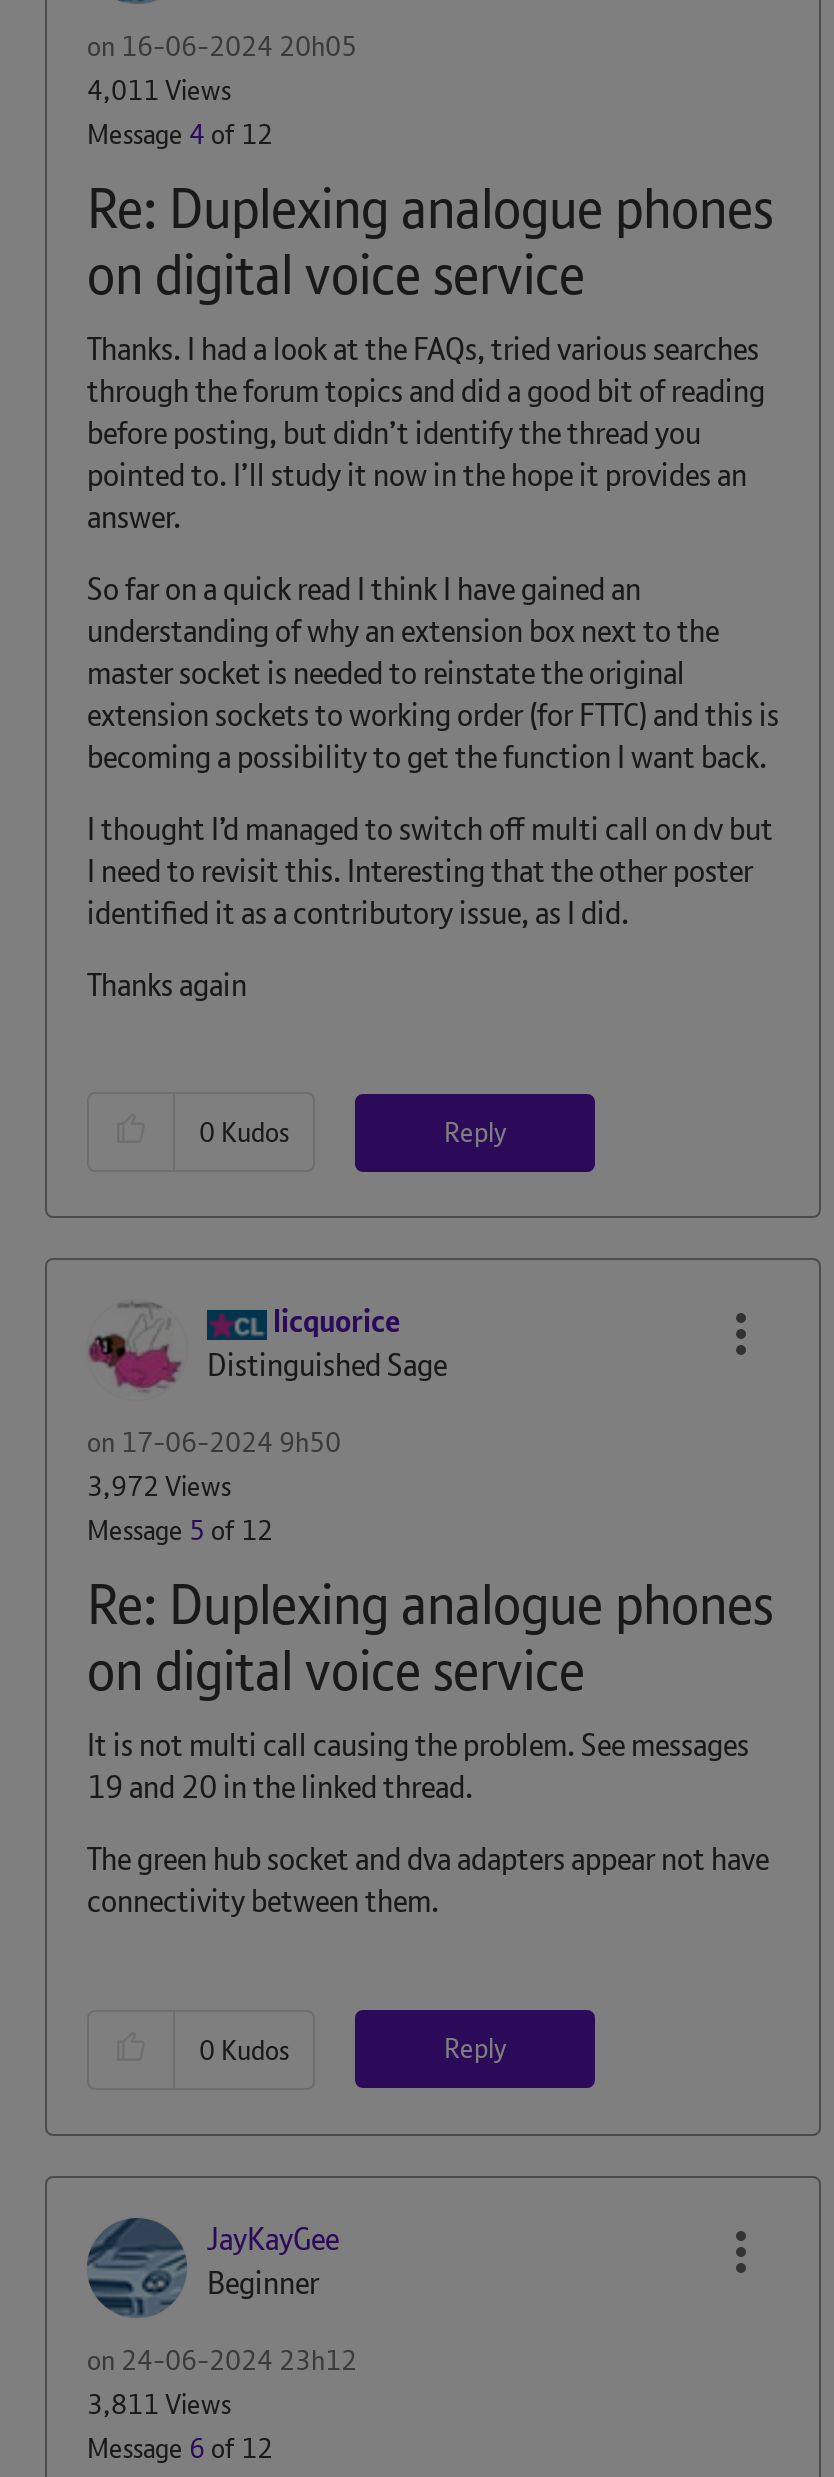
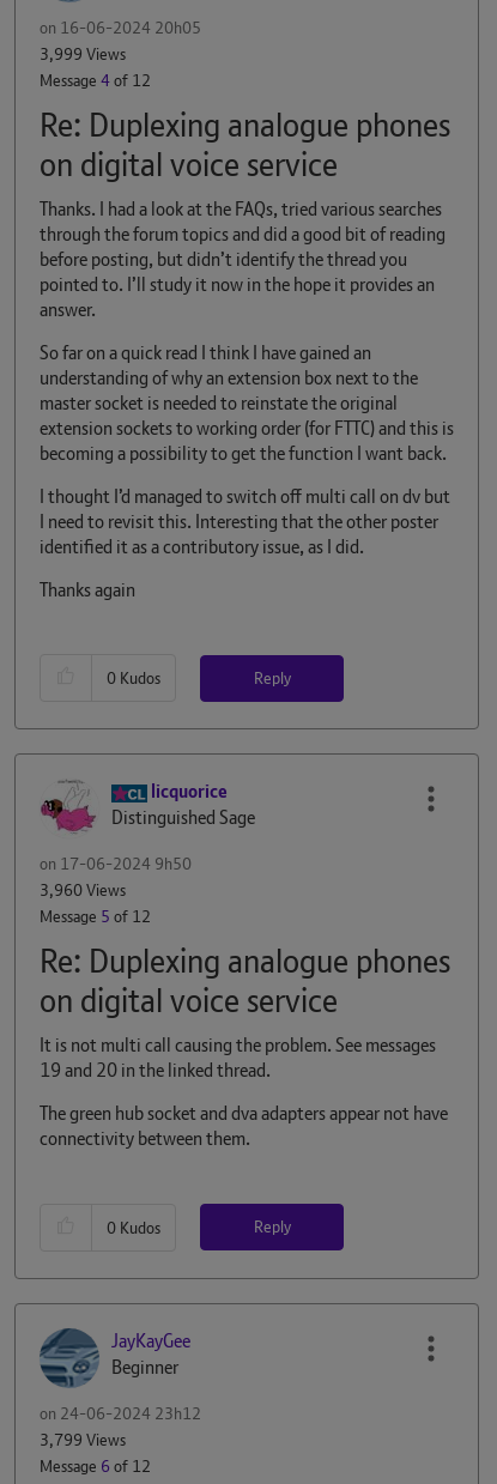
[87,71,231,107] 4,011 Views -> [40,43,126,64] 3,999 Views
[87,1468,231,1504] 3,972 Views -> [40,879,126,901] 3,960 Views
[87,2385,231,2421] 3,811 Views -> [40,1428,126,1450] 3,799 Views

